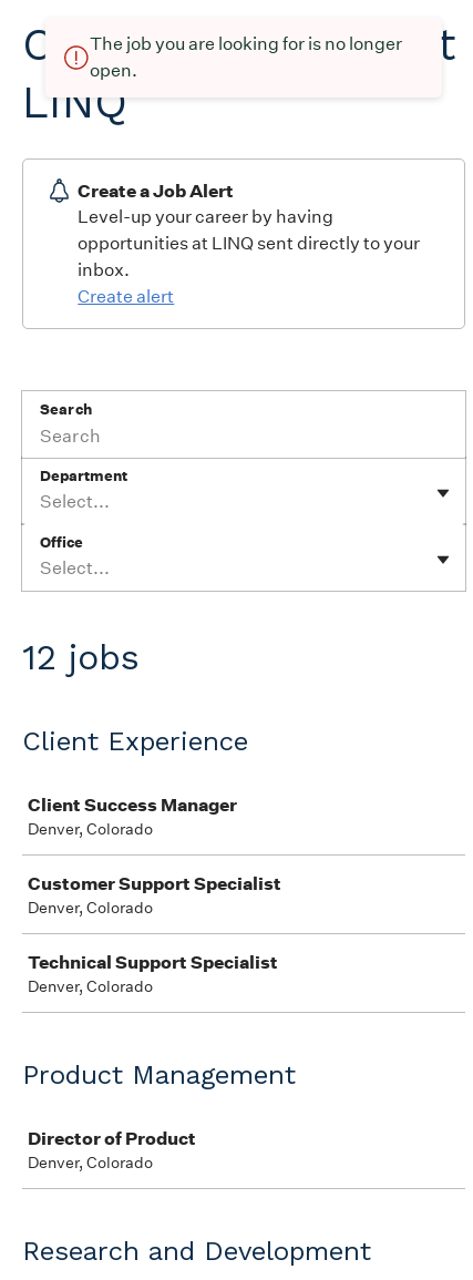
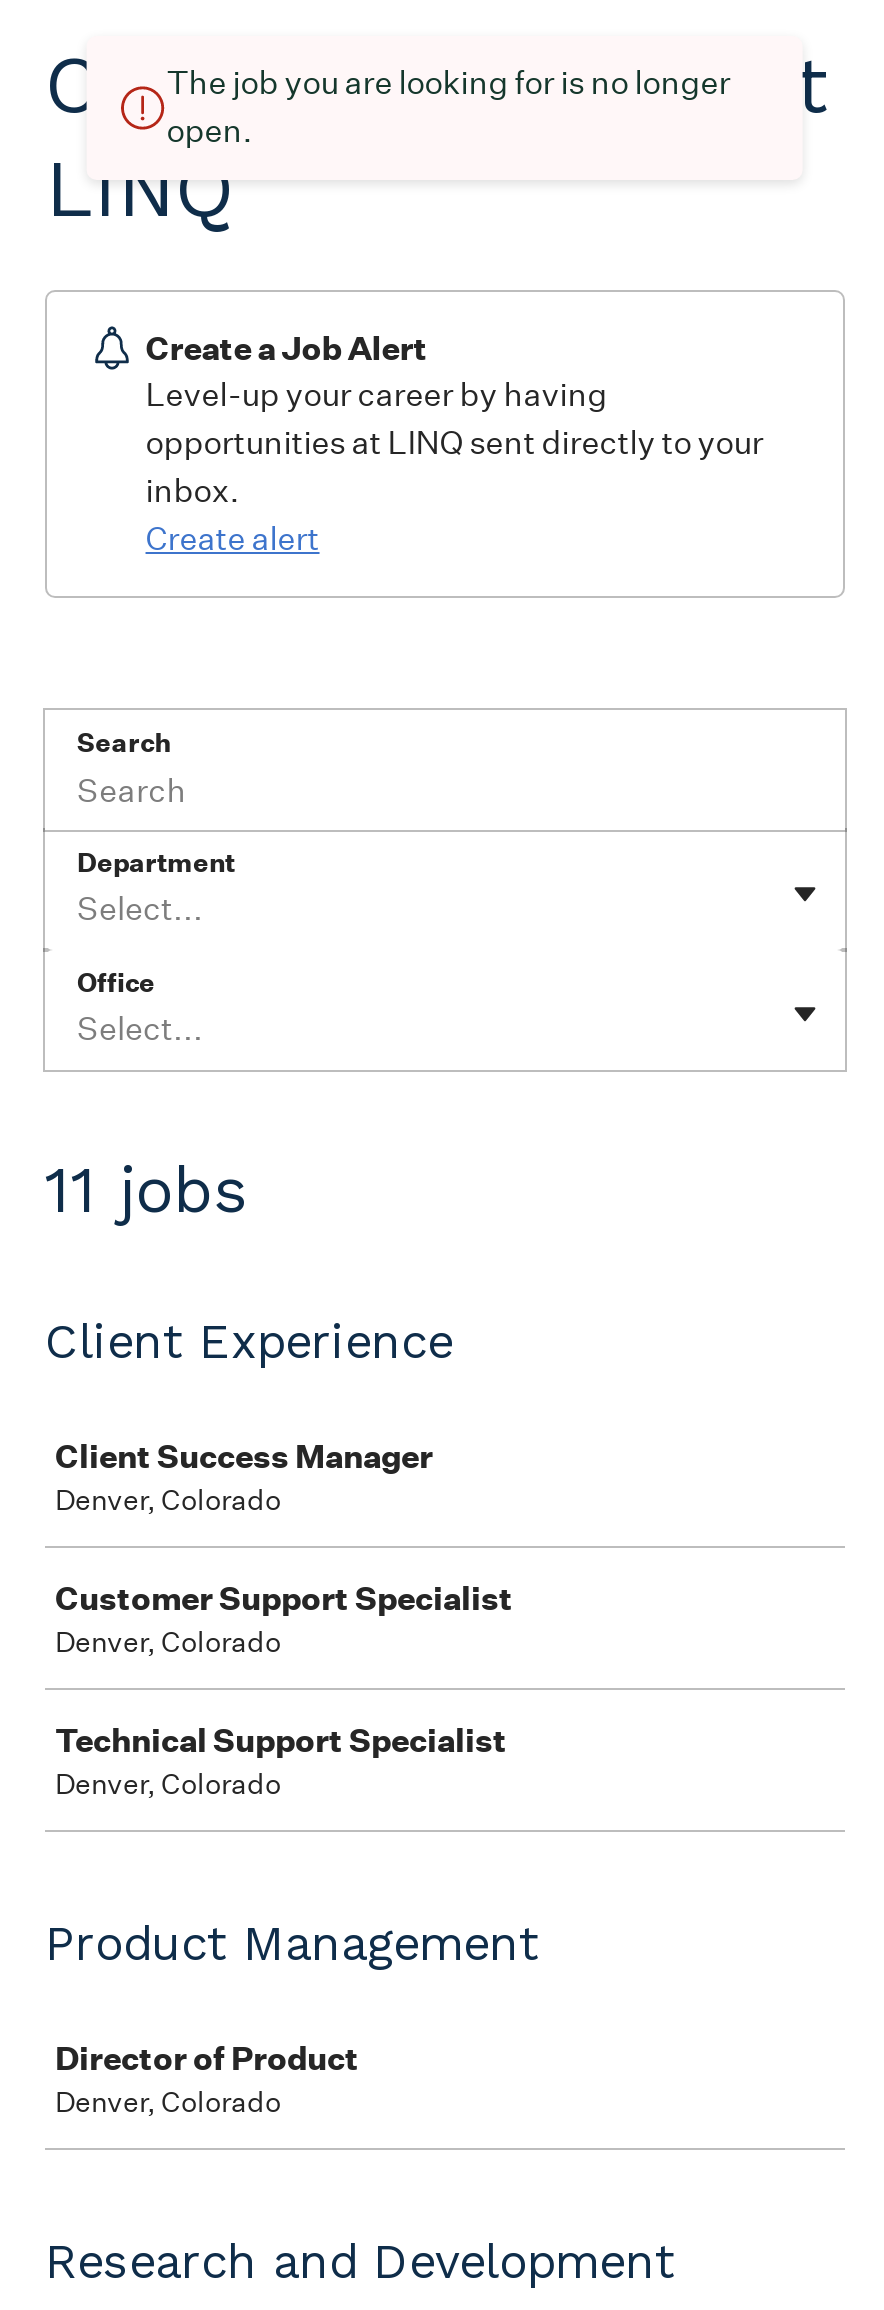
[22,636,140,678] 12 jobs -> [45,1152,247,1228] 11 jobs

